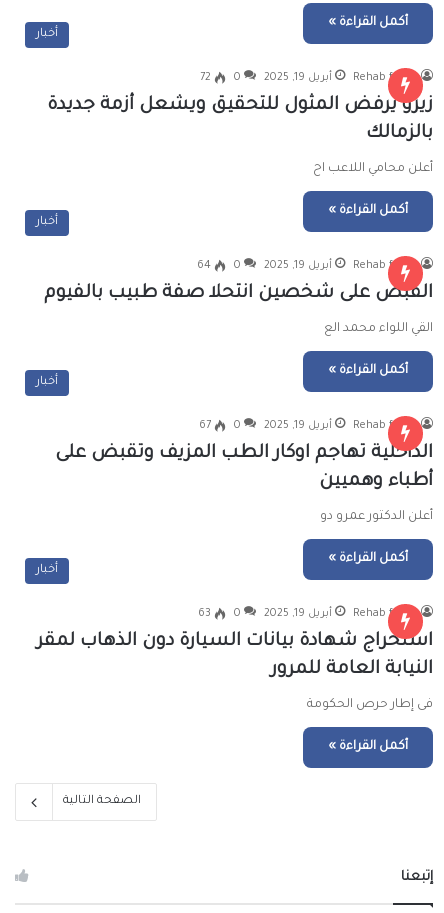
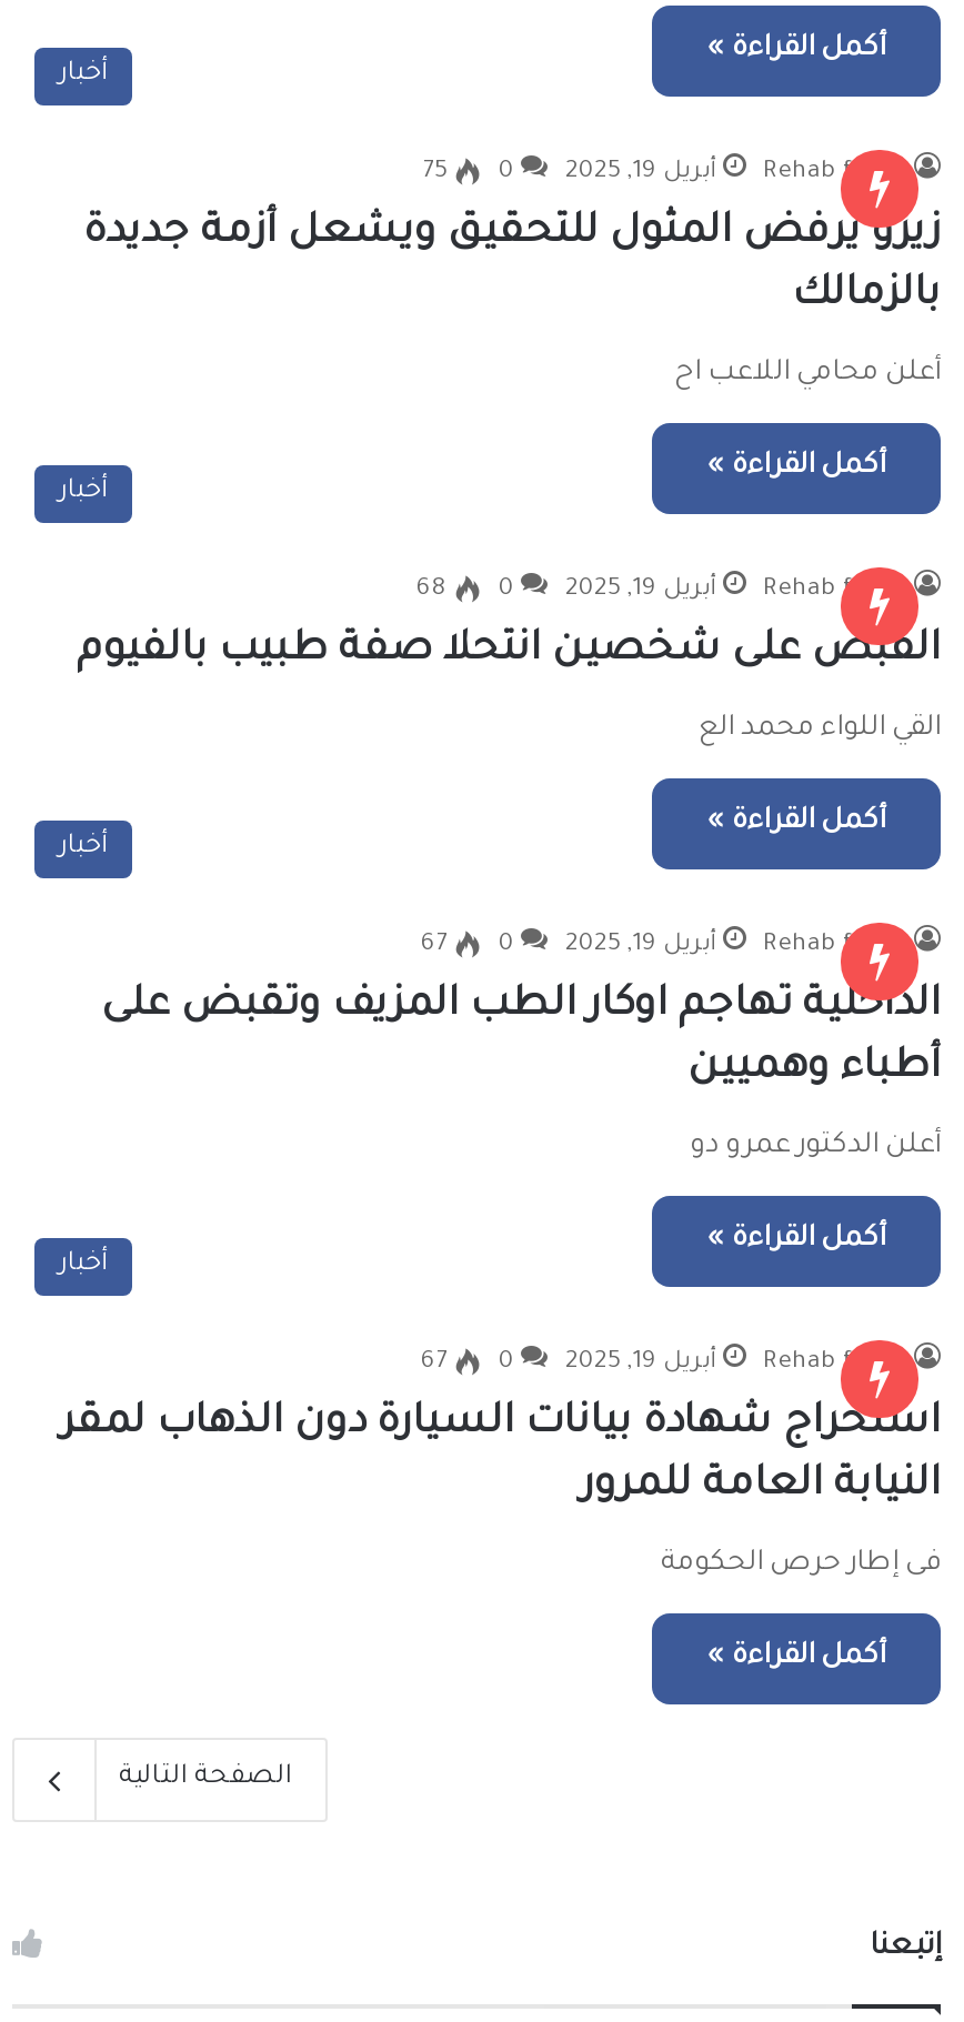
[200,72,241,84] 72 0 -> [423,159,514,185] 75 0
[197,260,241,272] 64 0 -> [416,576,514,603] 68 0
[198,608,241,620] 63 0 -> [421,1349,514,1376] 67 0

